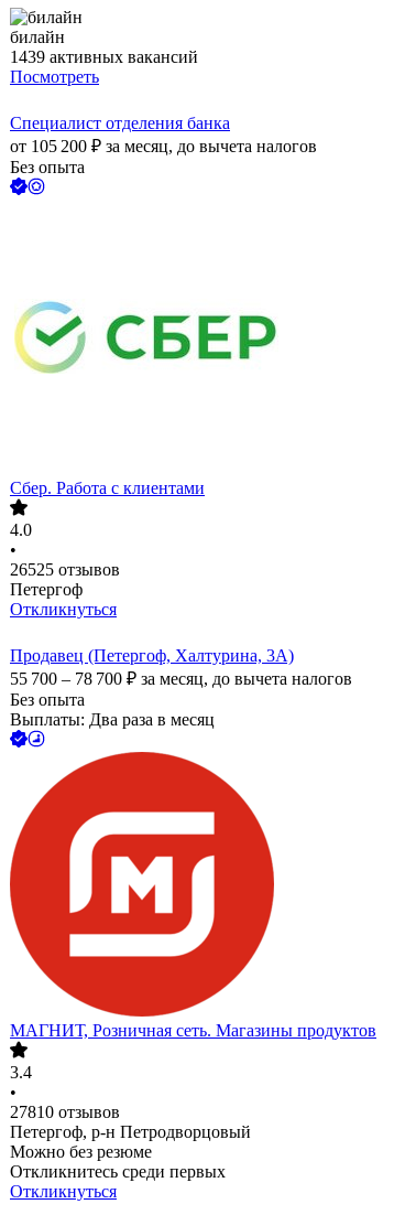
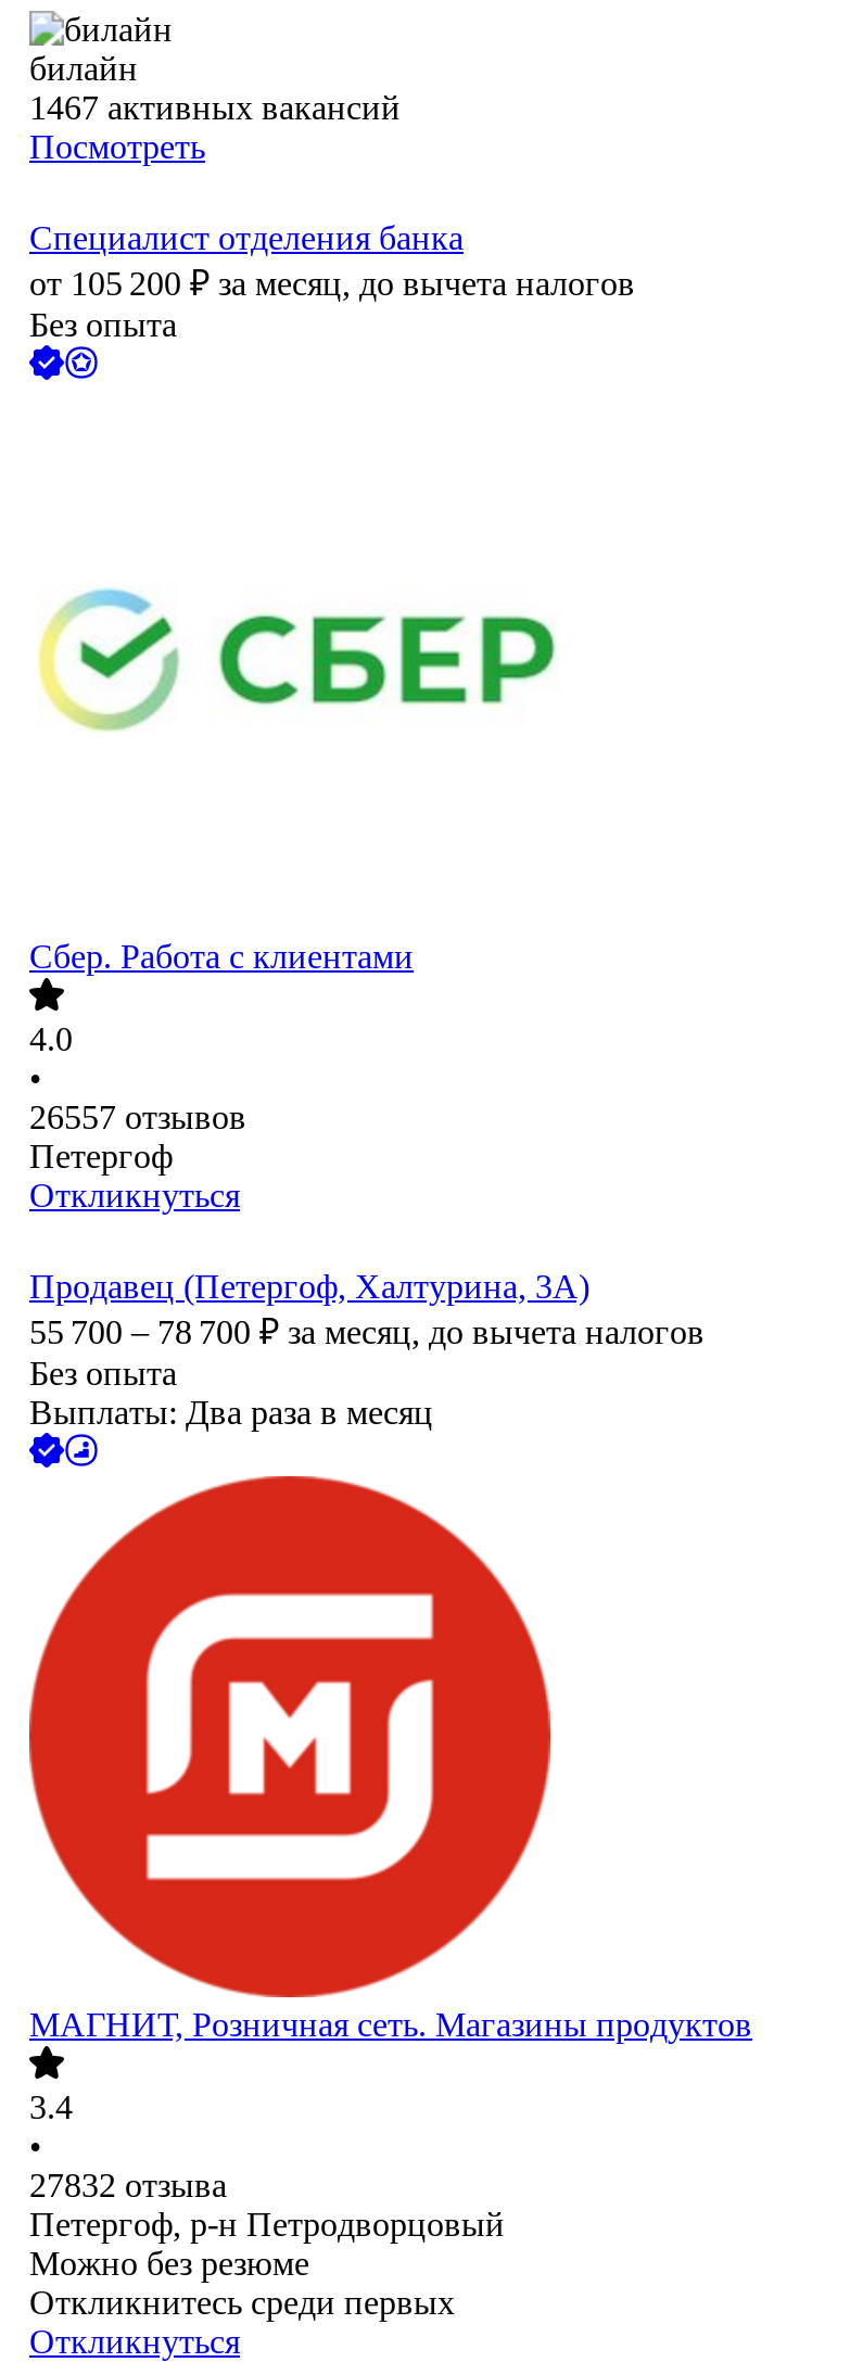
[10,48,198,66] 1439 активных вакансий -> [29,90,401,127] 1467 активных вакансий
[10,560,120,579] 26525 отзывов -> [29,1099,246,1136] 26557 отзывов
[10,1103,120,1122] 27810 отзывов -> [29,2167,227,2204] 27832 отзыва

